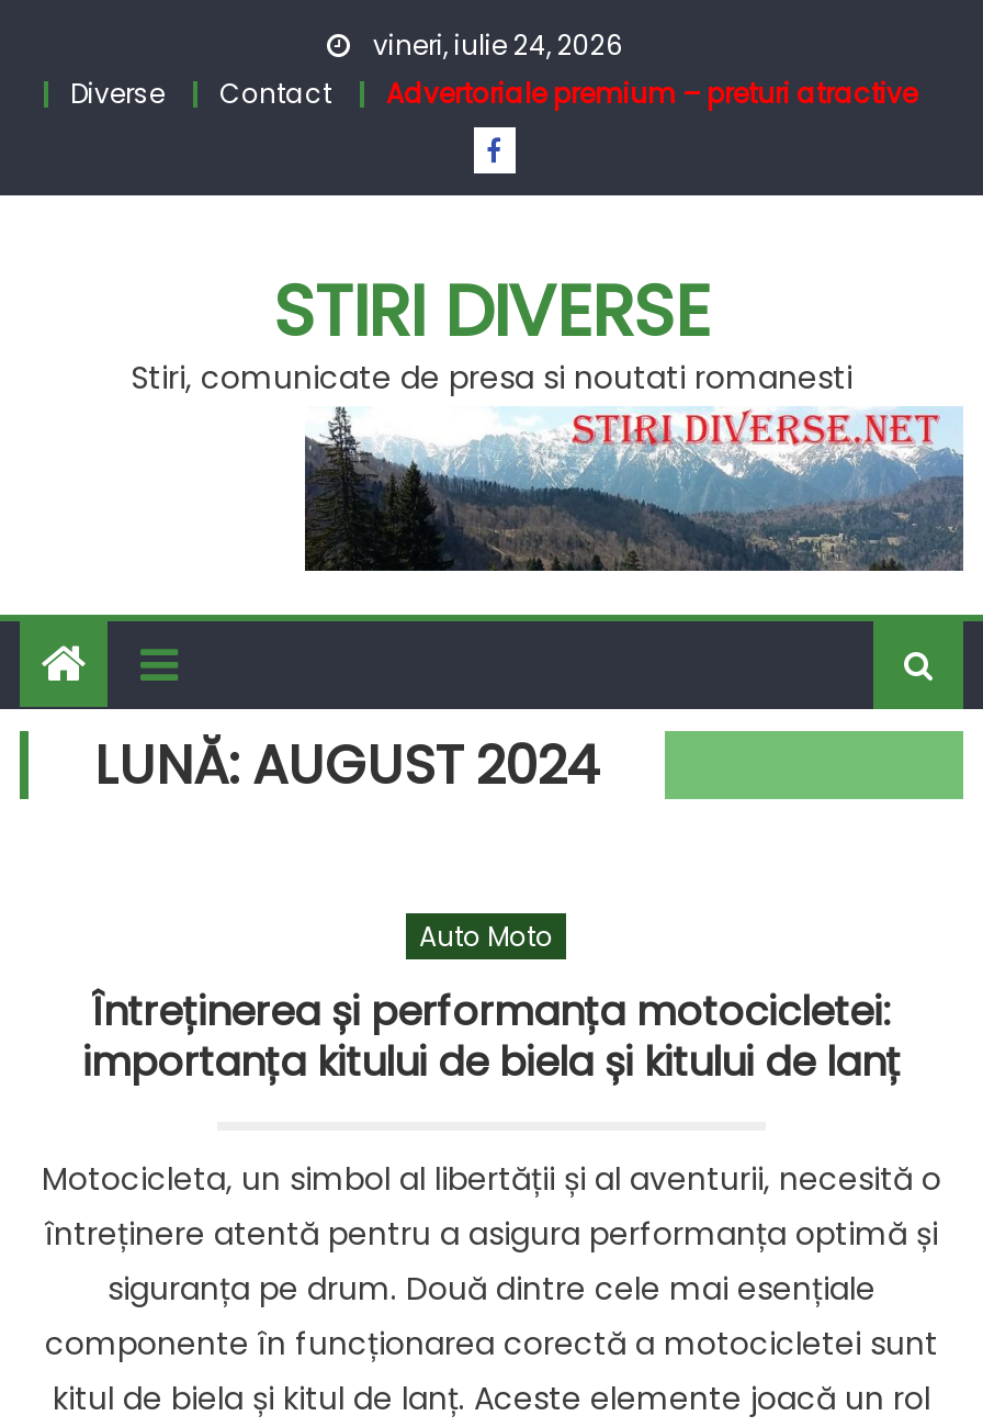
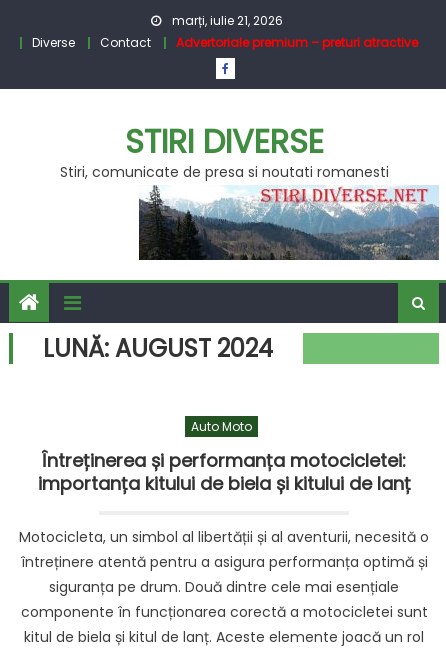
[366,26,623,64] vineri, iulie 24, 2026 -> [168,12,282,29] marți, iulie 21, 2026

